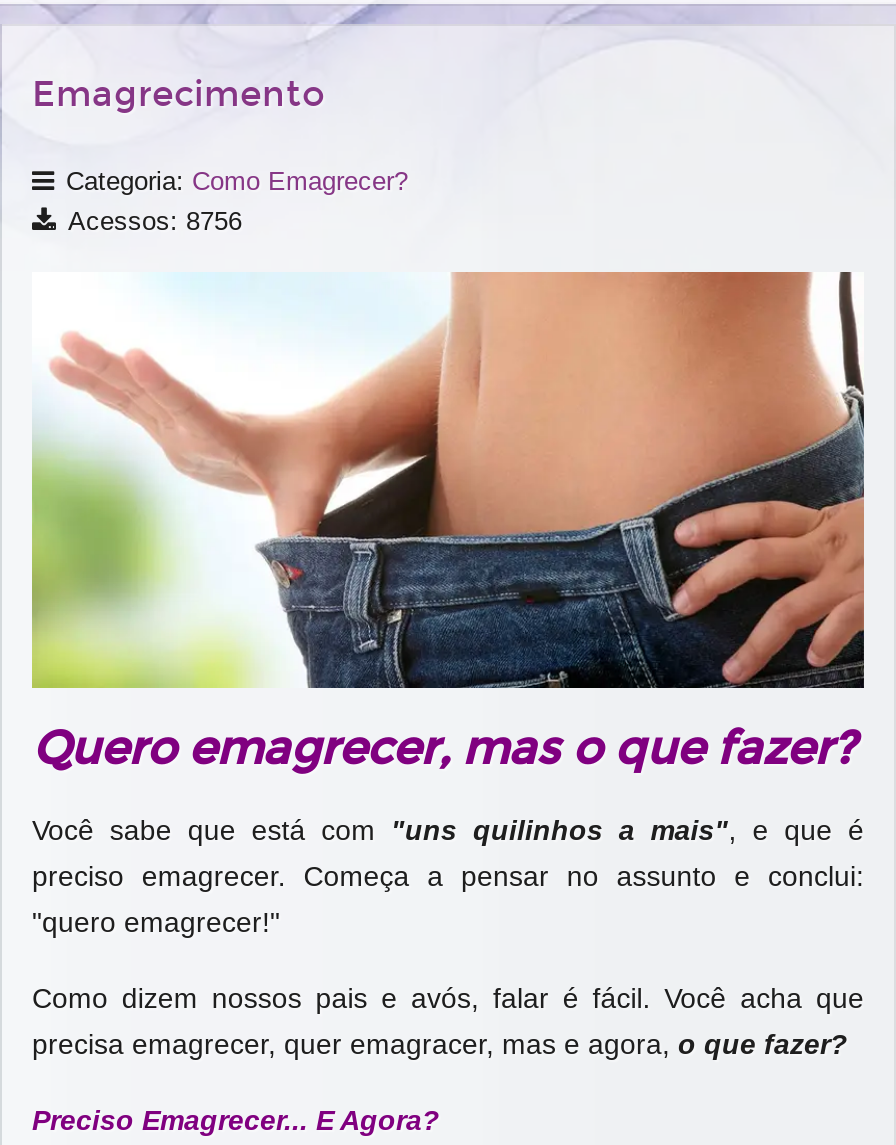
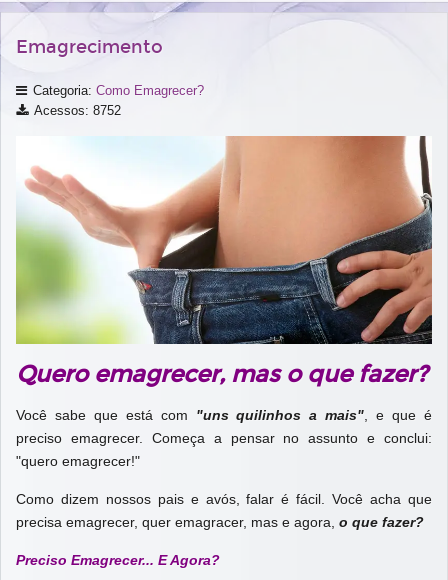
[60,206,242,236] Acessos: 8756 -> [30,103,121,118] Acessos: 8752

